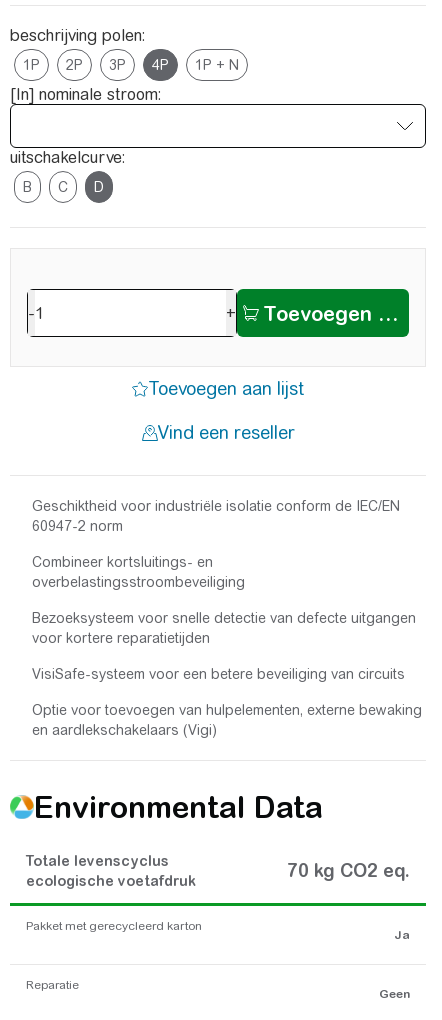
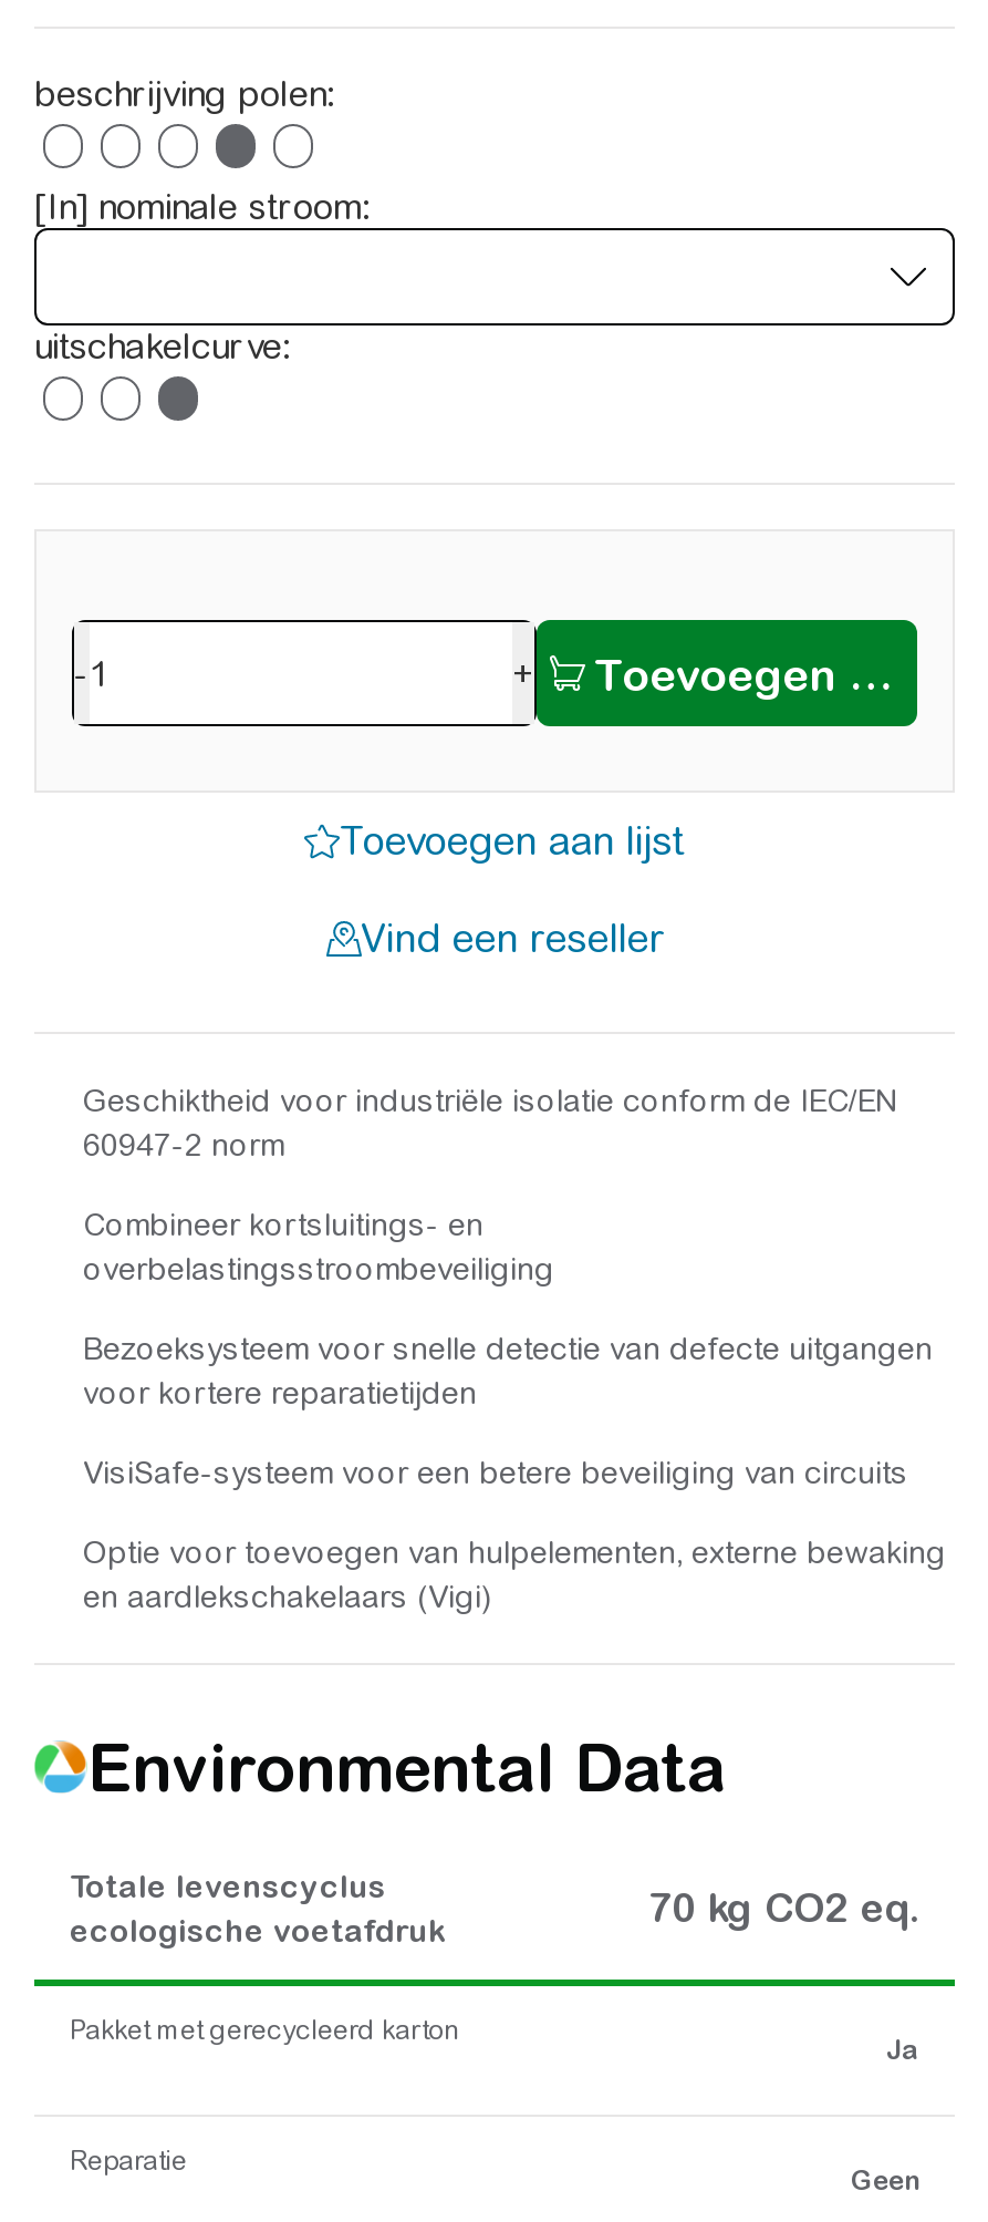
[23,57,239,73] 1P | 2P | 3P | 4P | 1P + N -> none
[23,179,104,195] B | C | D -> none

